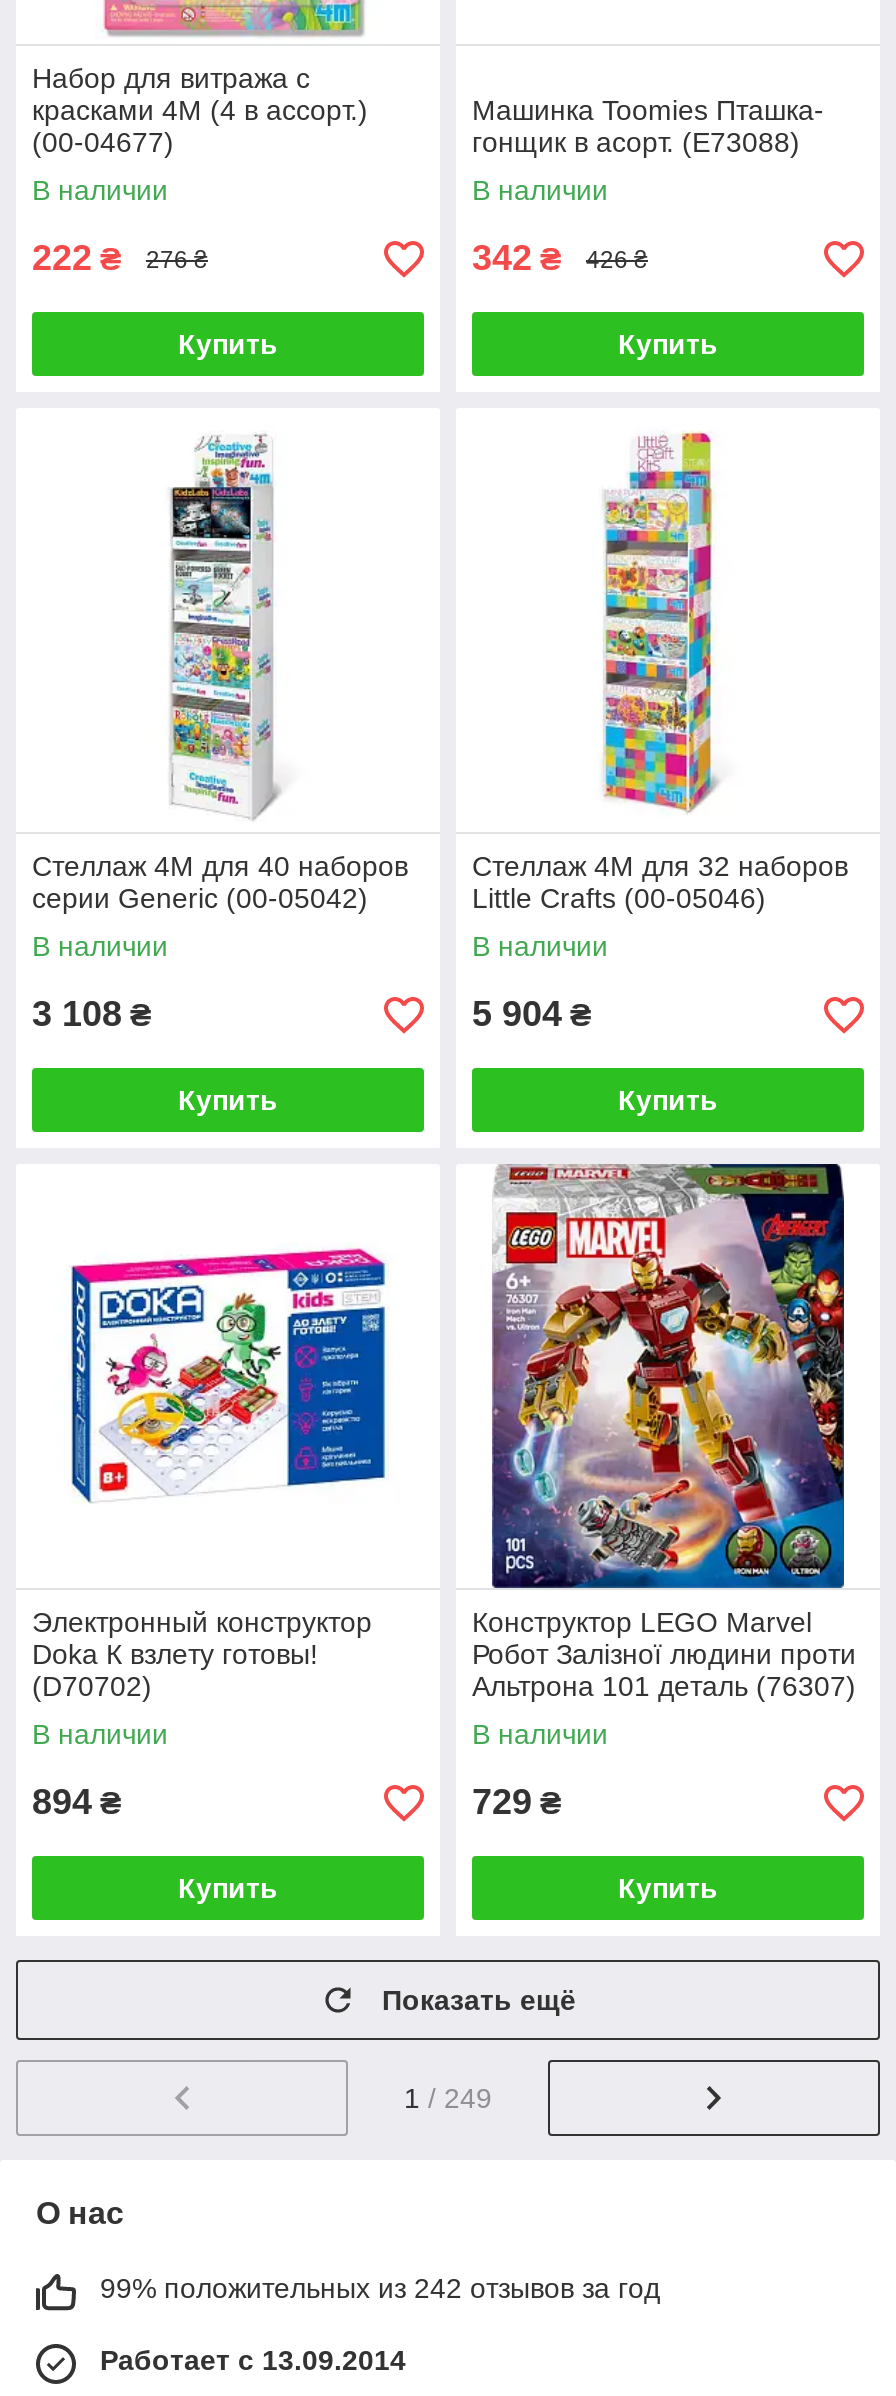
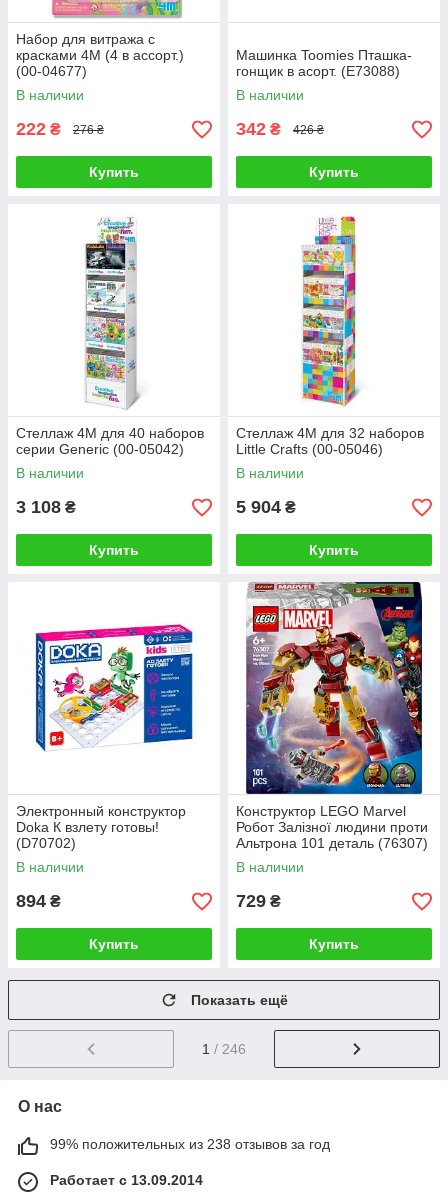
[404,2083,492,2115] 1 / 249 -> [202,1041,246,1057] 1 / 246
[100,2273,660,2305] 99% положительных из 242 отзывов за год -> [50,1136,330,1152] 99% положительных из 238 отзывов за год

